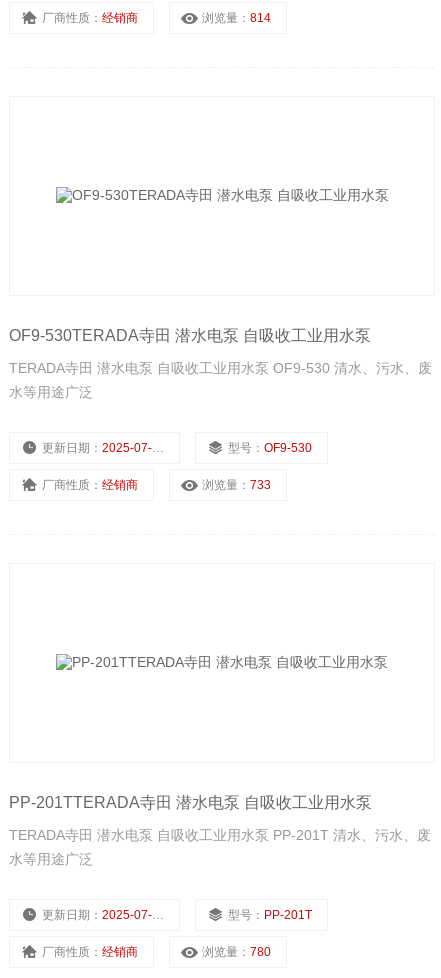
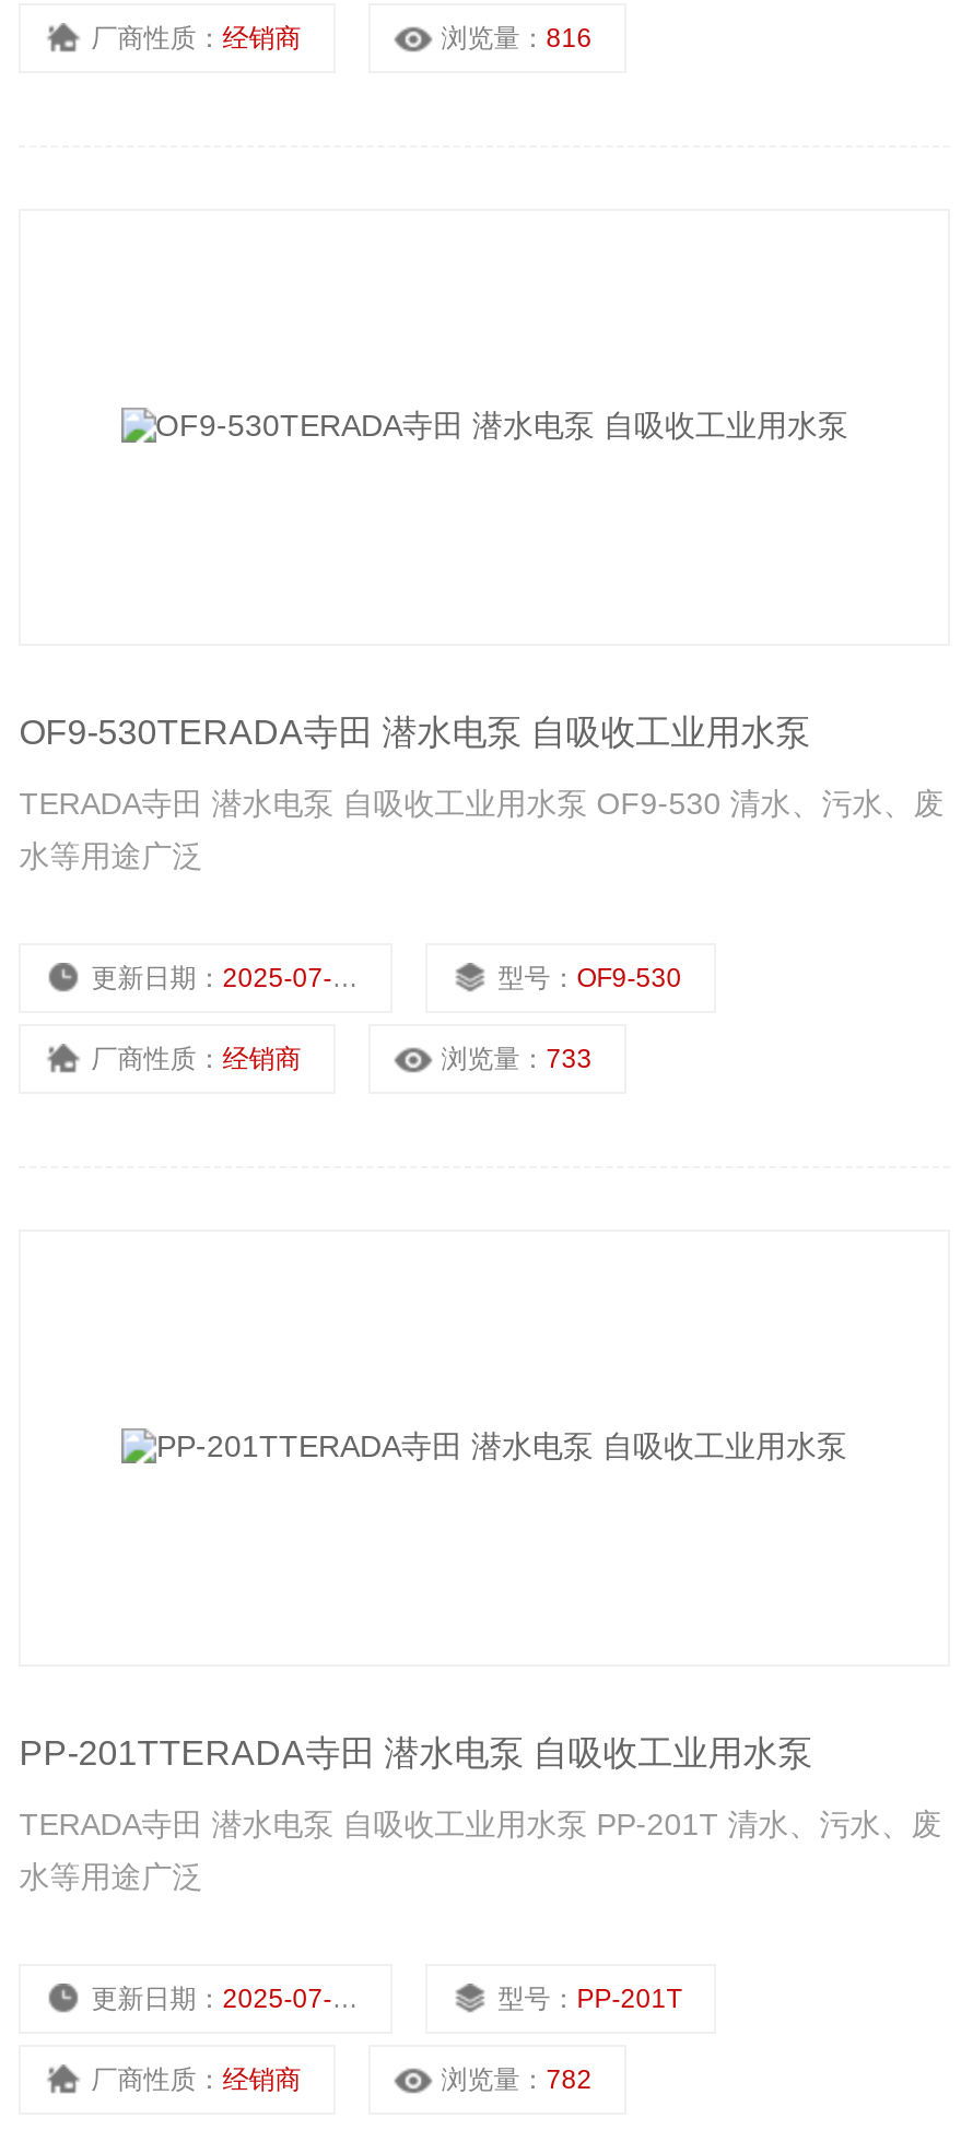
[202,11,271,25] 浏览量：814 -> [441,24,592,54] 浏览量：816
[202,945,271,959] 浏览量：780 -> [441,2065,592,2096] 浏览量：782

